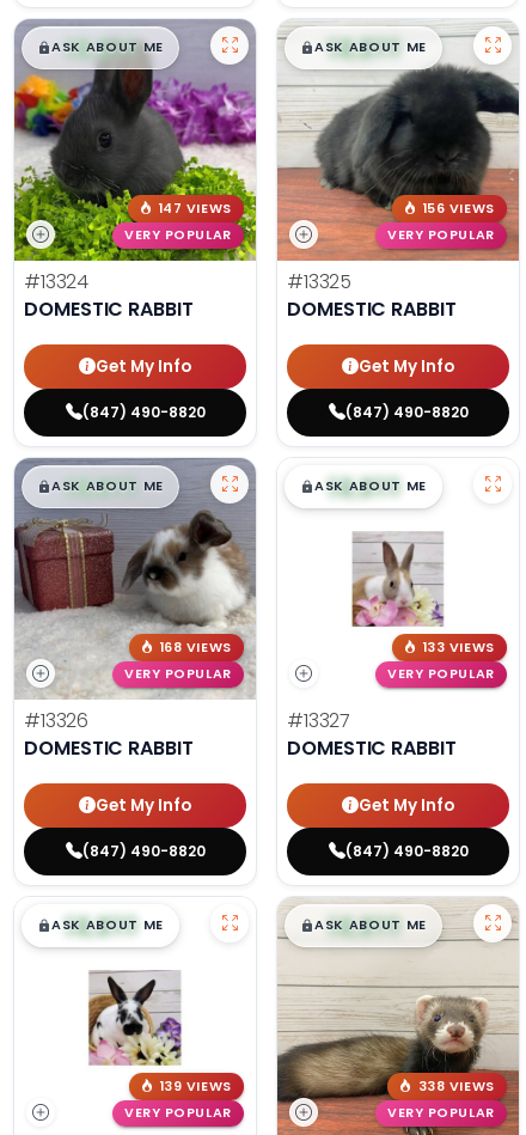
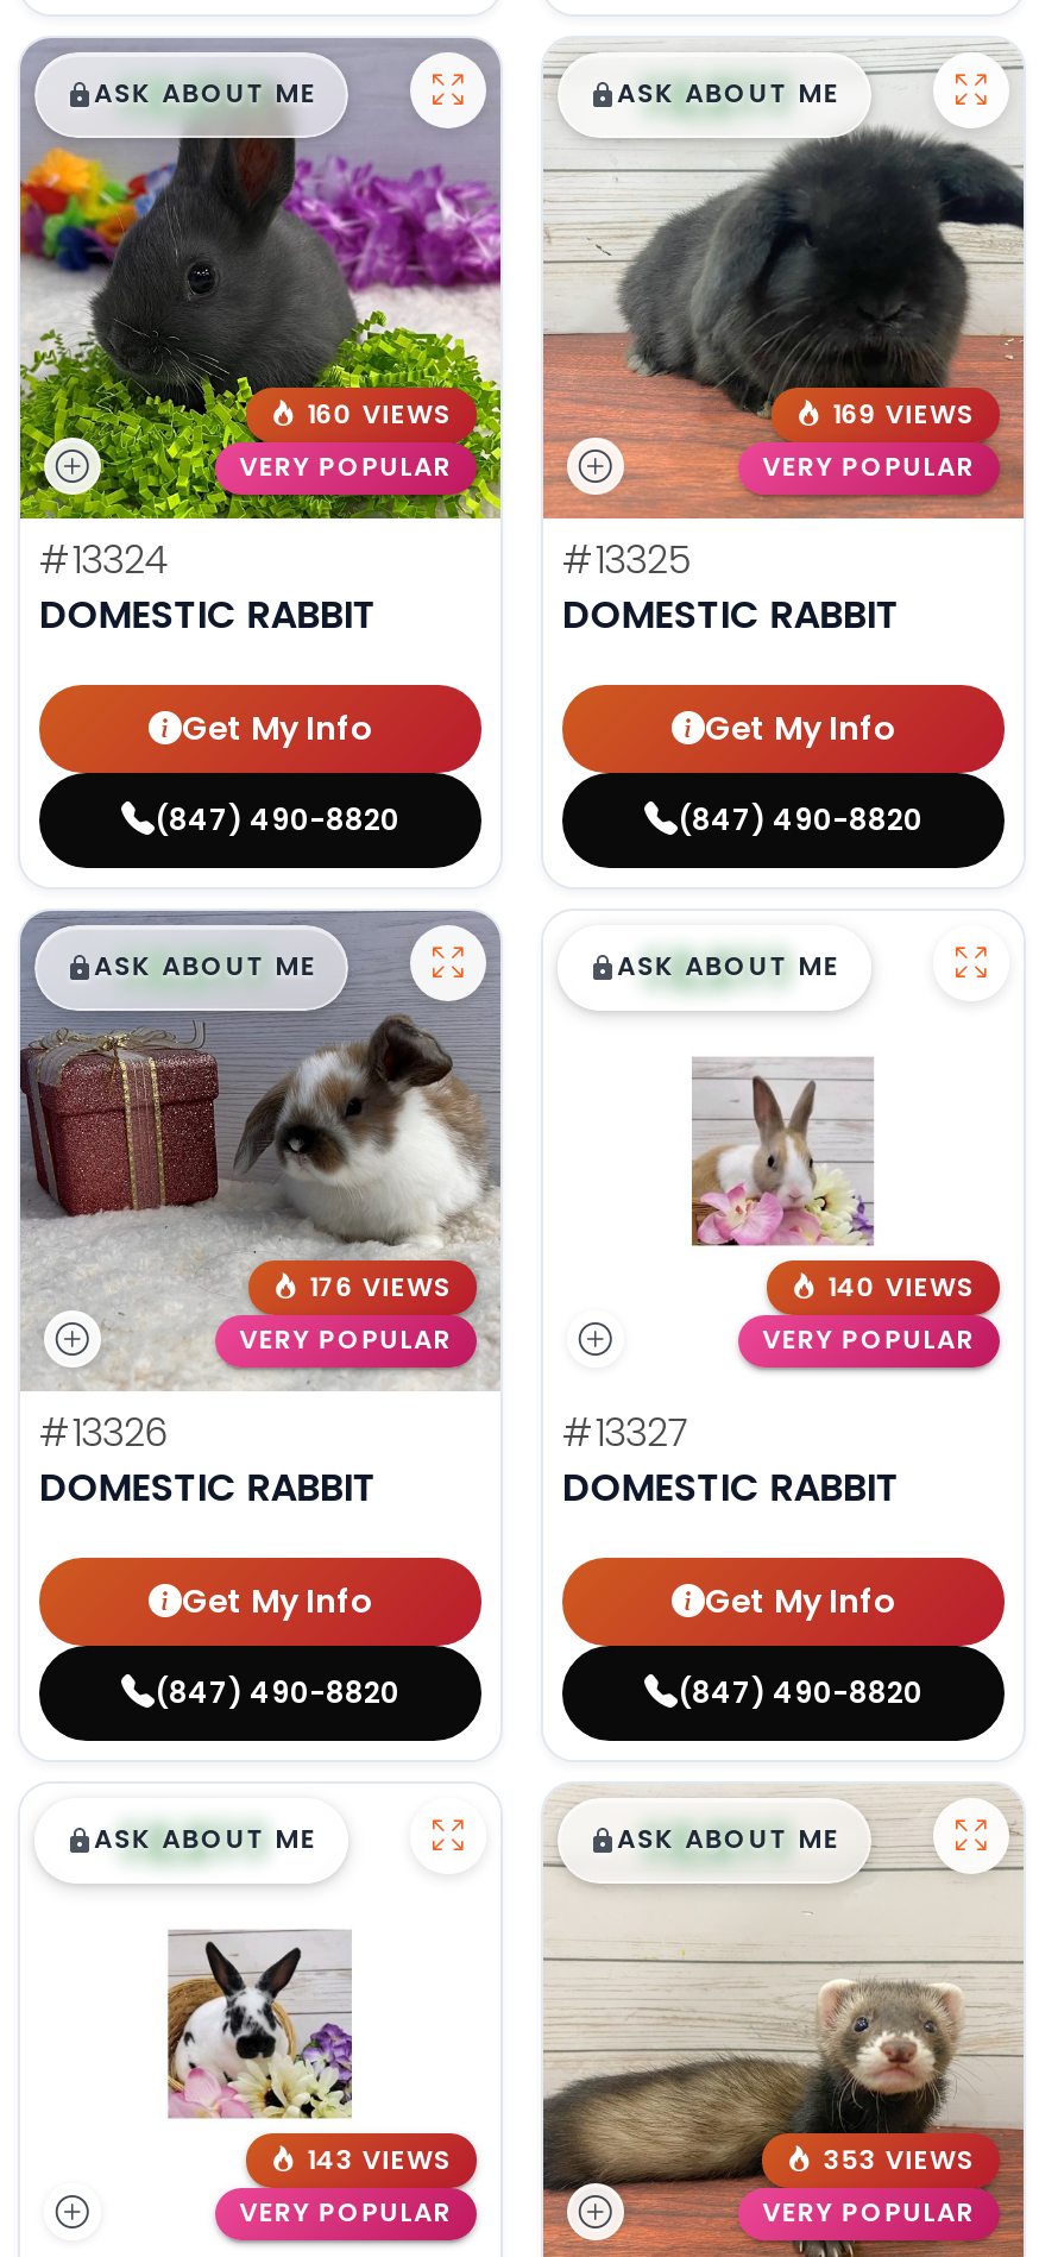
[159,199,231,217] 147 VIEWS -> [307,397,452,432] 160 VIEWS
[423,199,494,217] 156 VIEWS -> [833,397,975,432] 169 VIEWS
[160,638,231,656] 168 VIEWS -> [310,1270,452,1305] 176 VIEWS
[423,638,494,656] 133 VIEWS -> [828,1270,975,1305] 140 VIEWS
[160,1077,231,1095] 139 VIEWS -> [307,2142,452,2178] 143 VIEWS
[418,1077,494,1095] 338 VIEWS -> [823,2142,975,2178] 353 VIEWS

